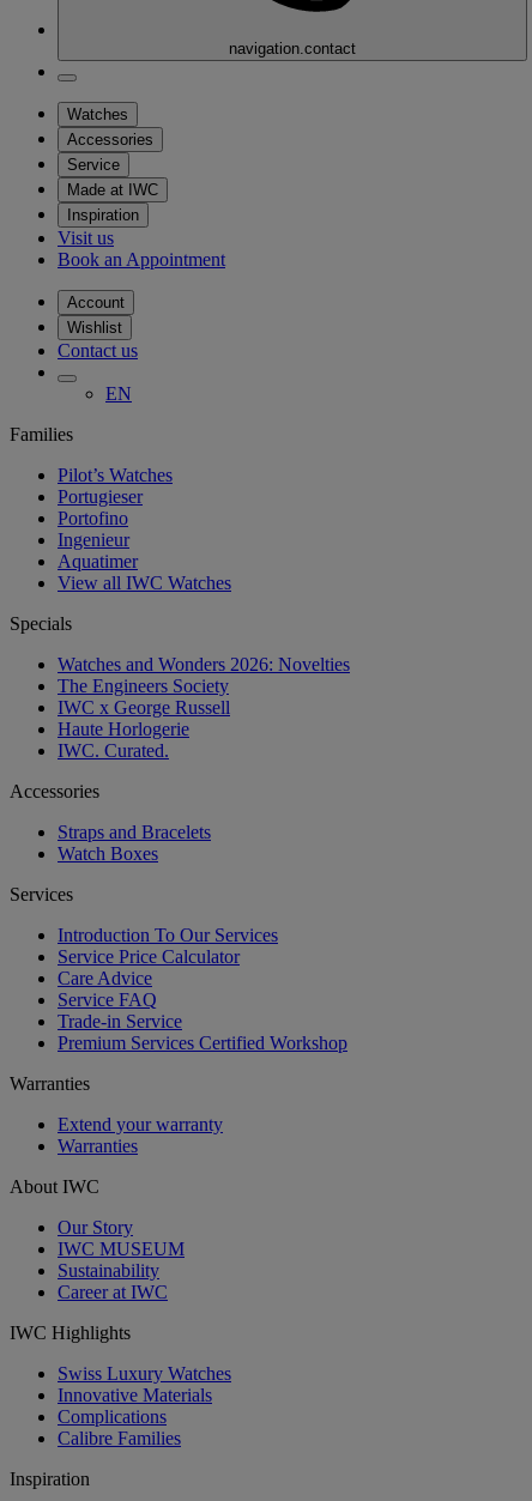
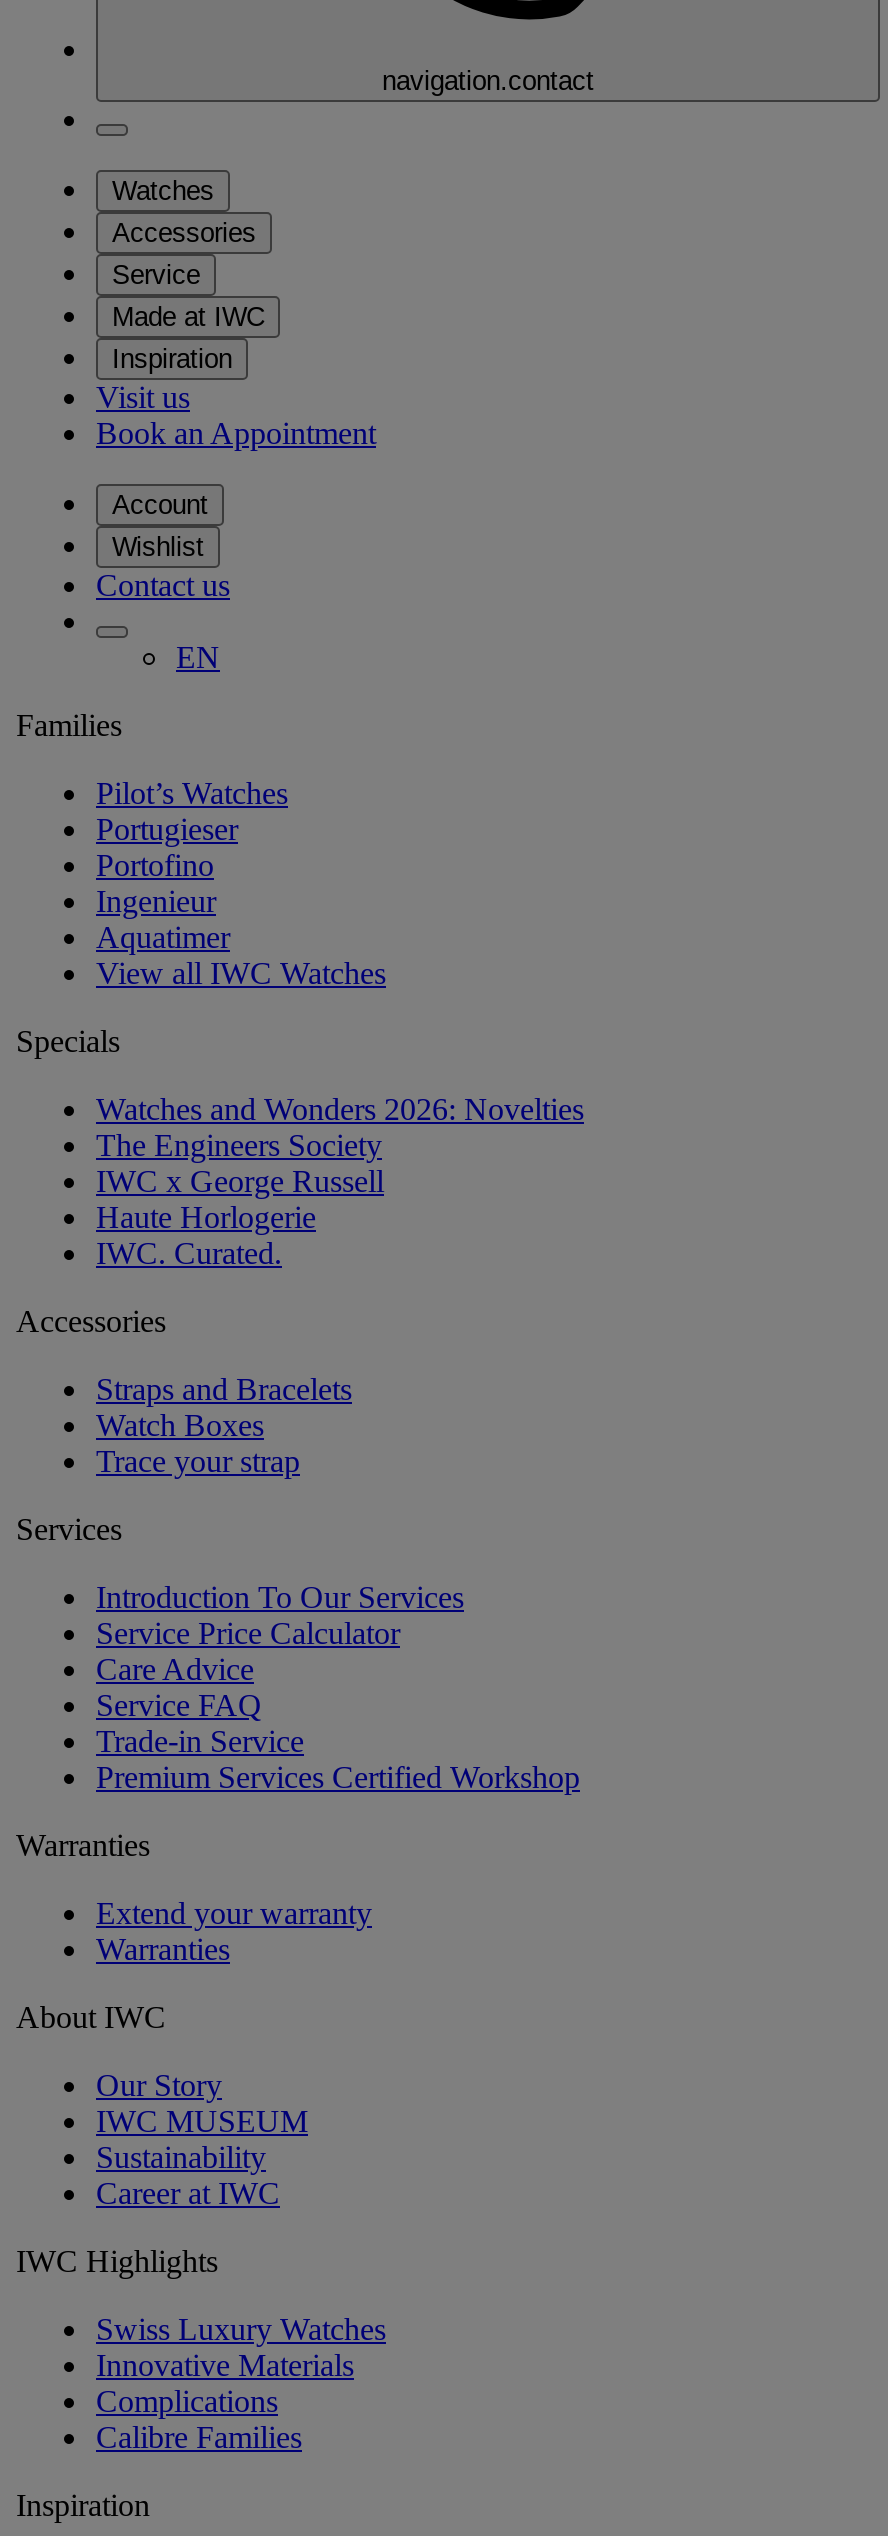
none -> [96,1444,300,1478] Trace your strap

